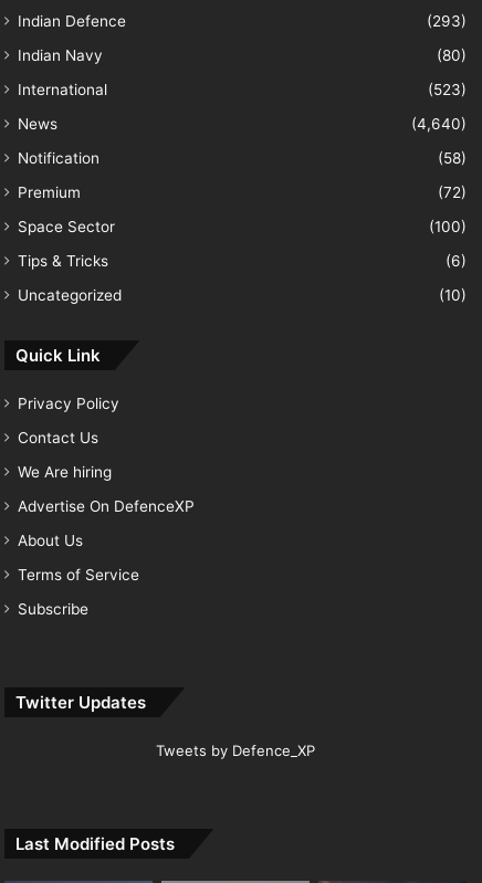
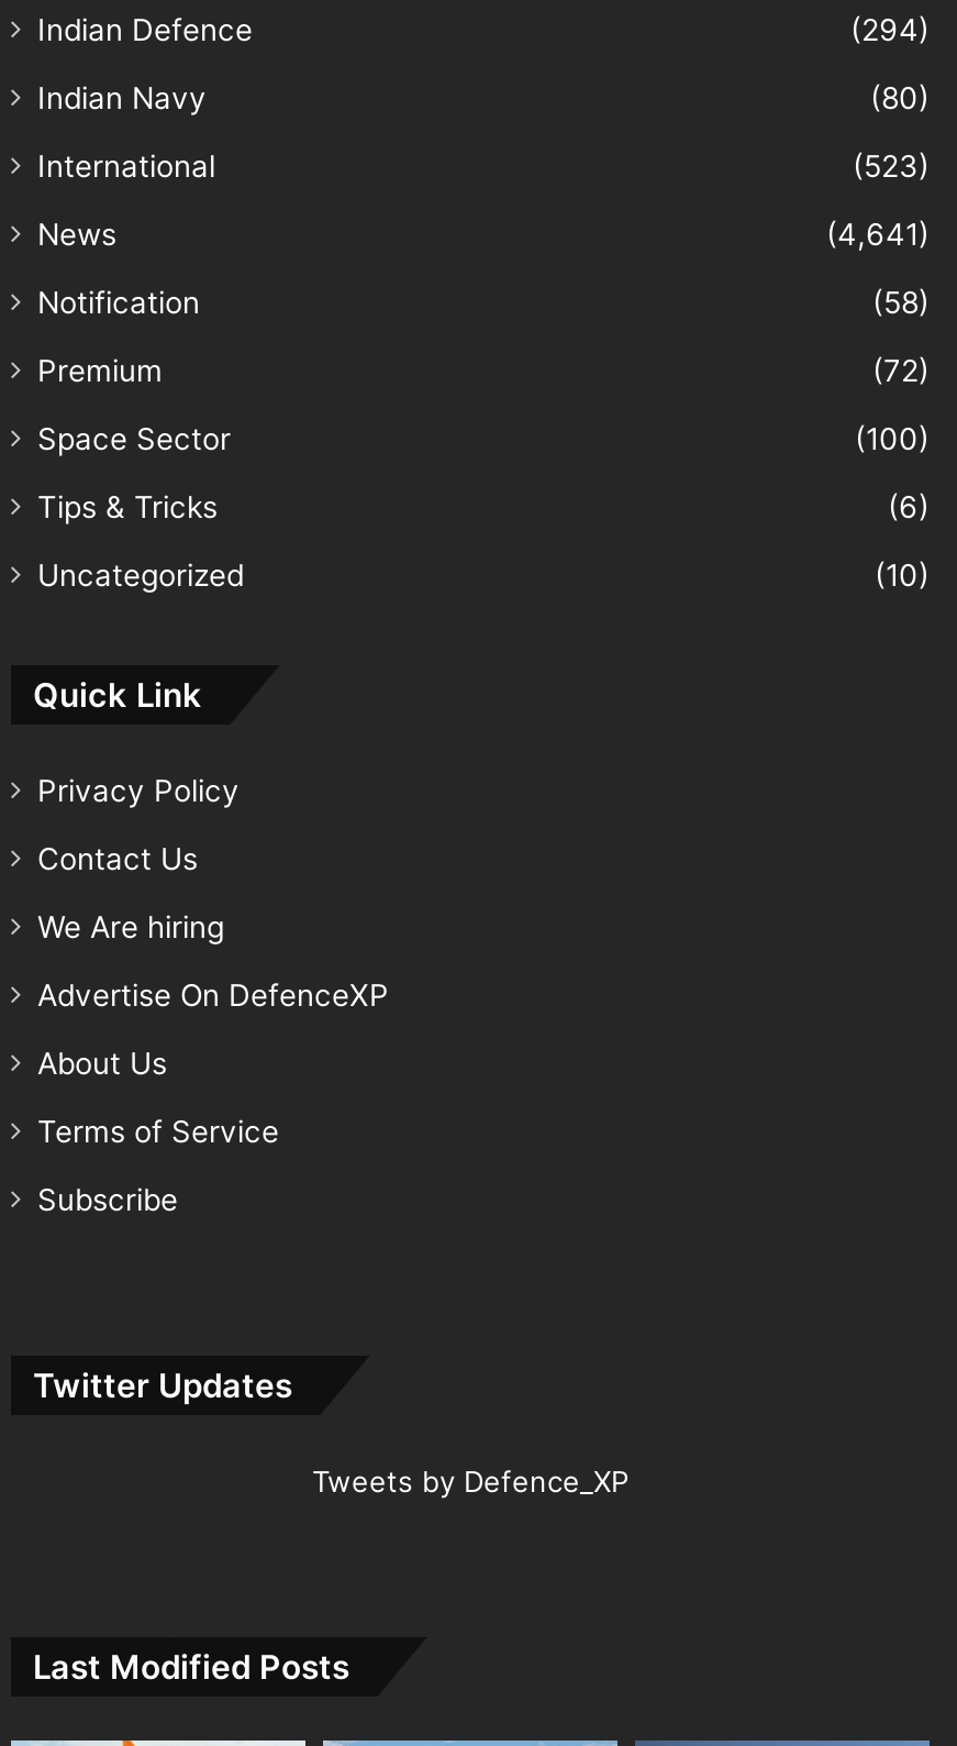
[427,12,467,30] (293) -> [850,13,930,48] (294)
[411,115,467,132] (4,640) -> [826,217,930,252] (4,641)

